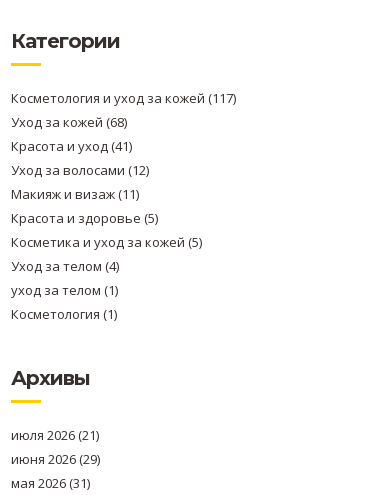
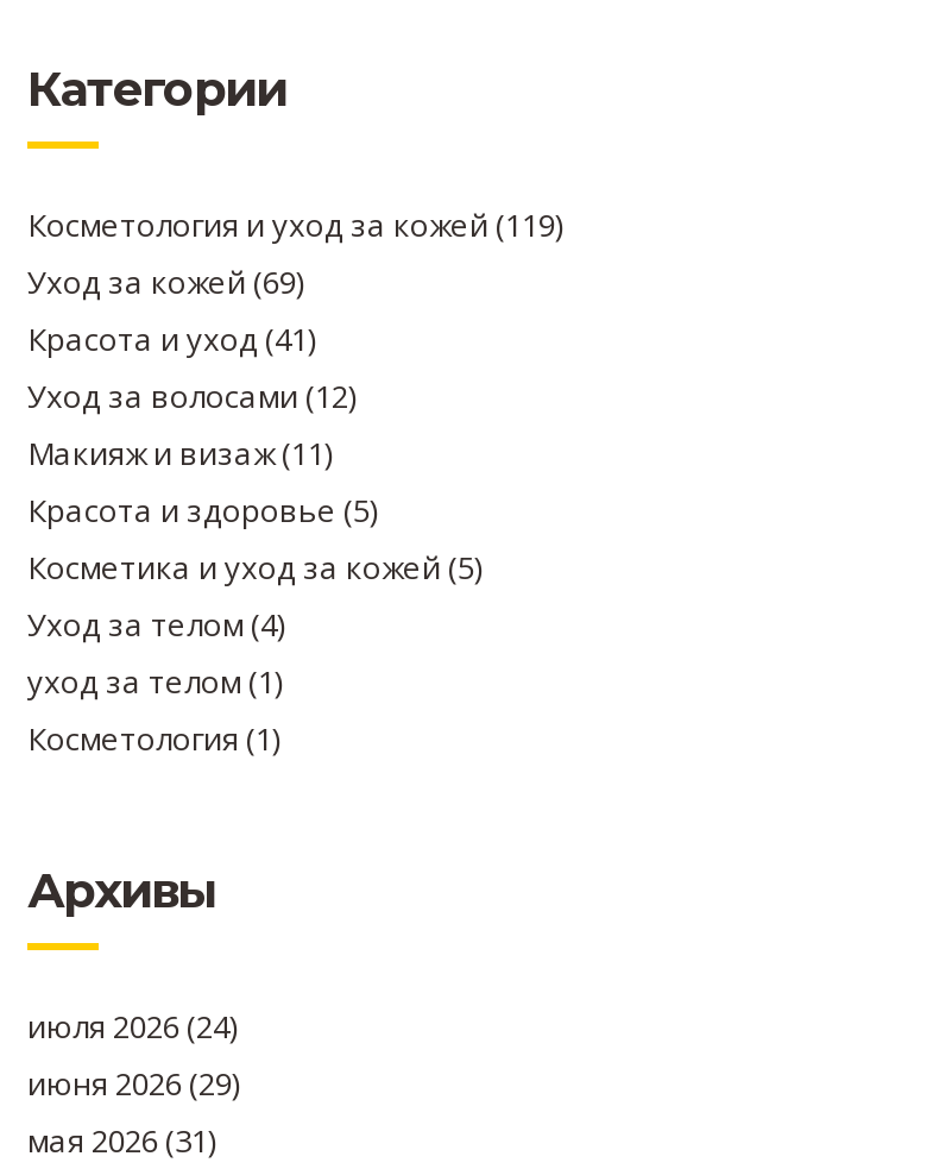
[11,89,236,107] Косметология и уход за кожей (117) -> [27,203,562,246] Косметология и уход за кожей (119)
[11,113,127,131] Уход за кожей (68) -> [27,260,303,303] Уход за кожей (69)
[11,426,99,444] июля 2026 (21) -> [27,1004,237,1047] июля 2026 (24)

